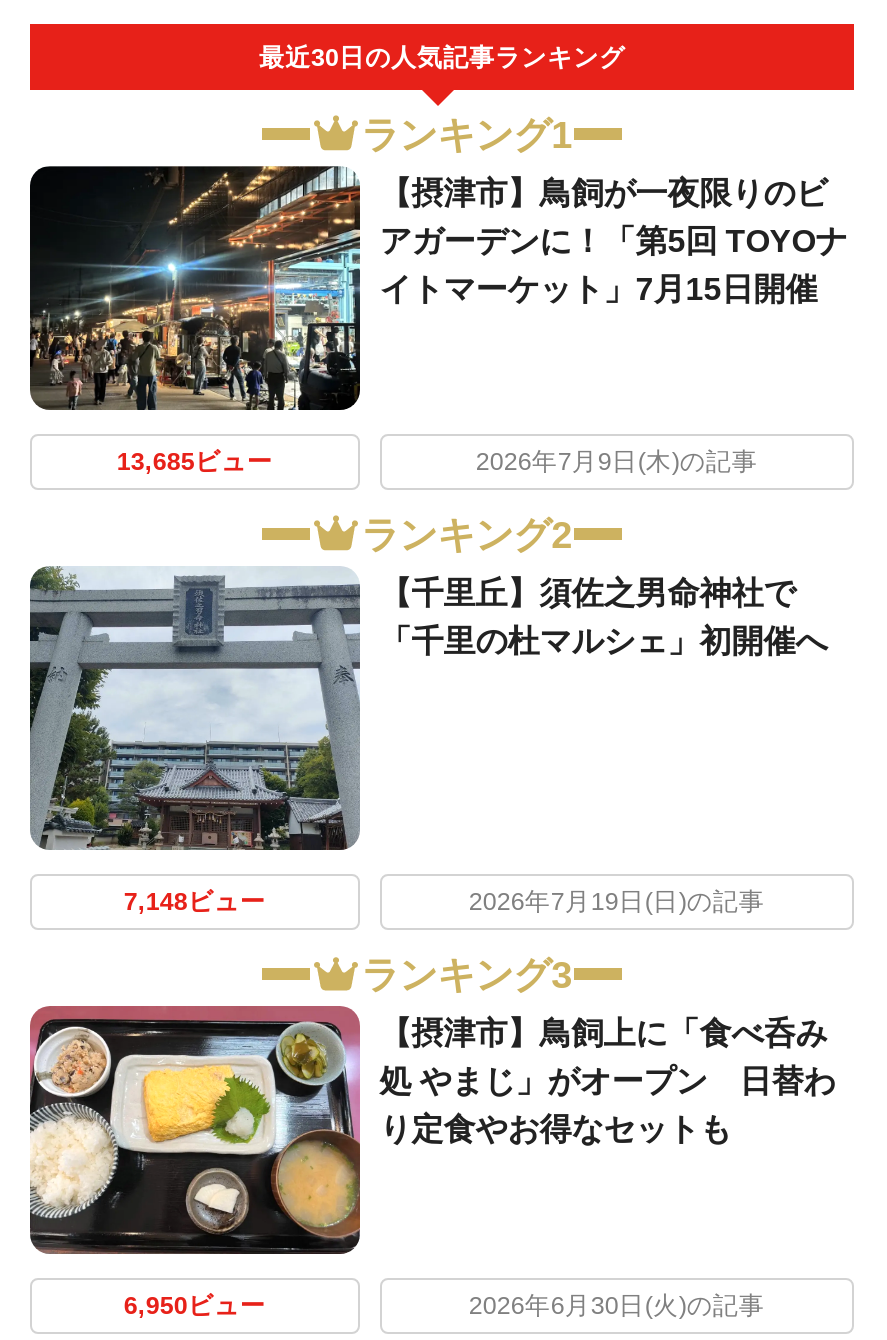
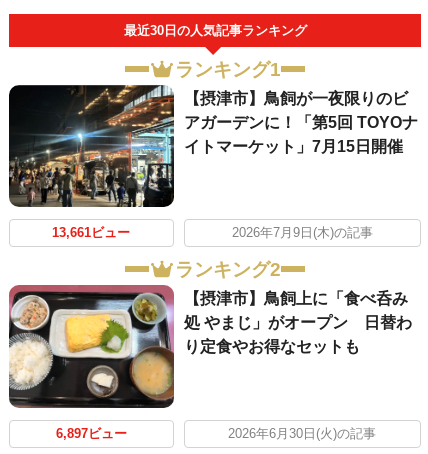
[117,448,273,476] 13,685ビュー -> [52,226,130,240] 13,661ビュー
[28,566,828,850] [image] | 【千里丘】須佐之男命神社で | 「千里の杜マルシェ」初開催へ -> none
[124,889,765,996] 7,148ビュー | 2026年7月19日(日)の記事 | ランキング3 -> none
[124,1291,266,1319] 6,950ビュー -> [56,427,127,441] 6,897ビュー

